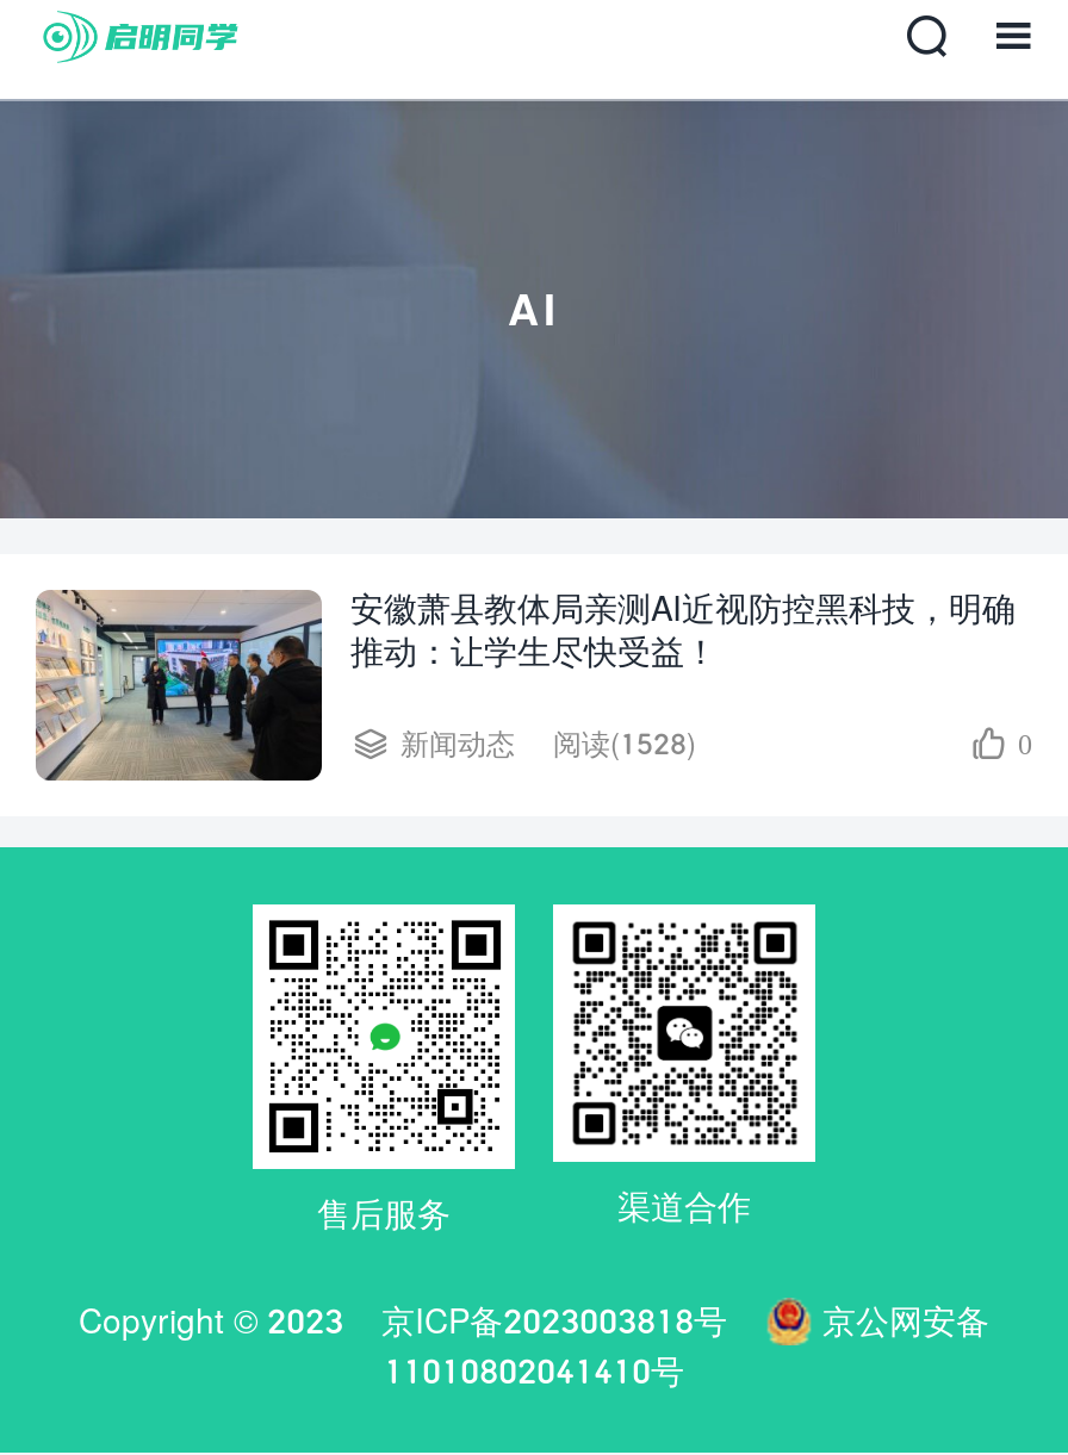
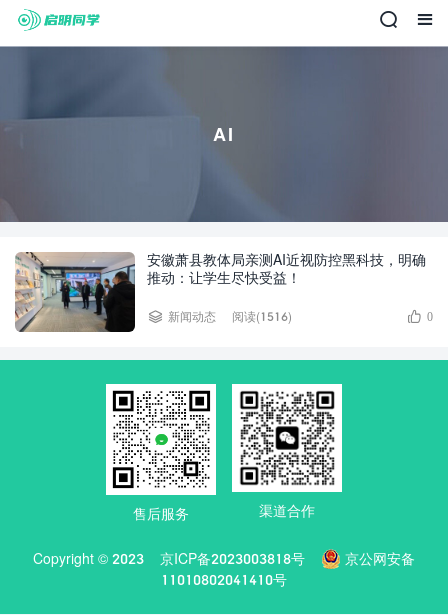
[401,726,696,761] 新闻动态 阅读(1528) -> [168,309,292,324] 新闻动态 阅读(1516)

